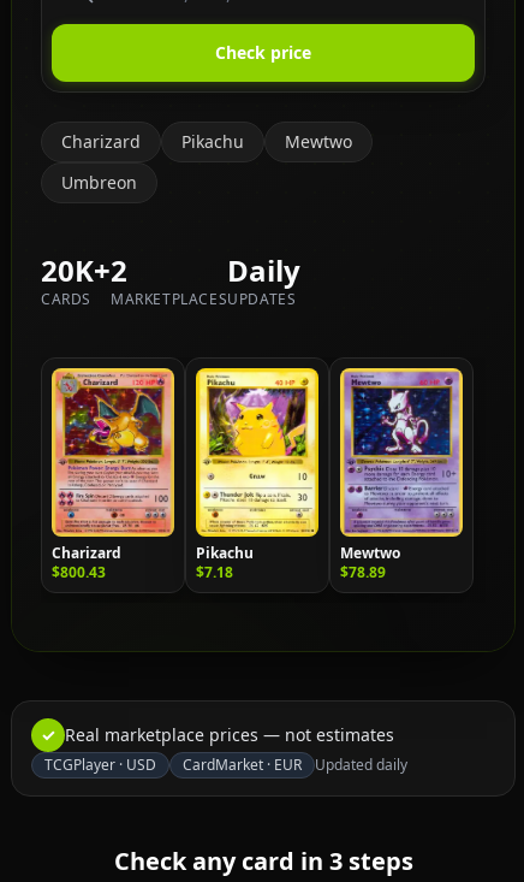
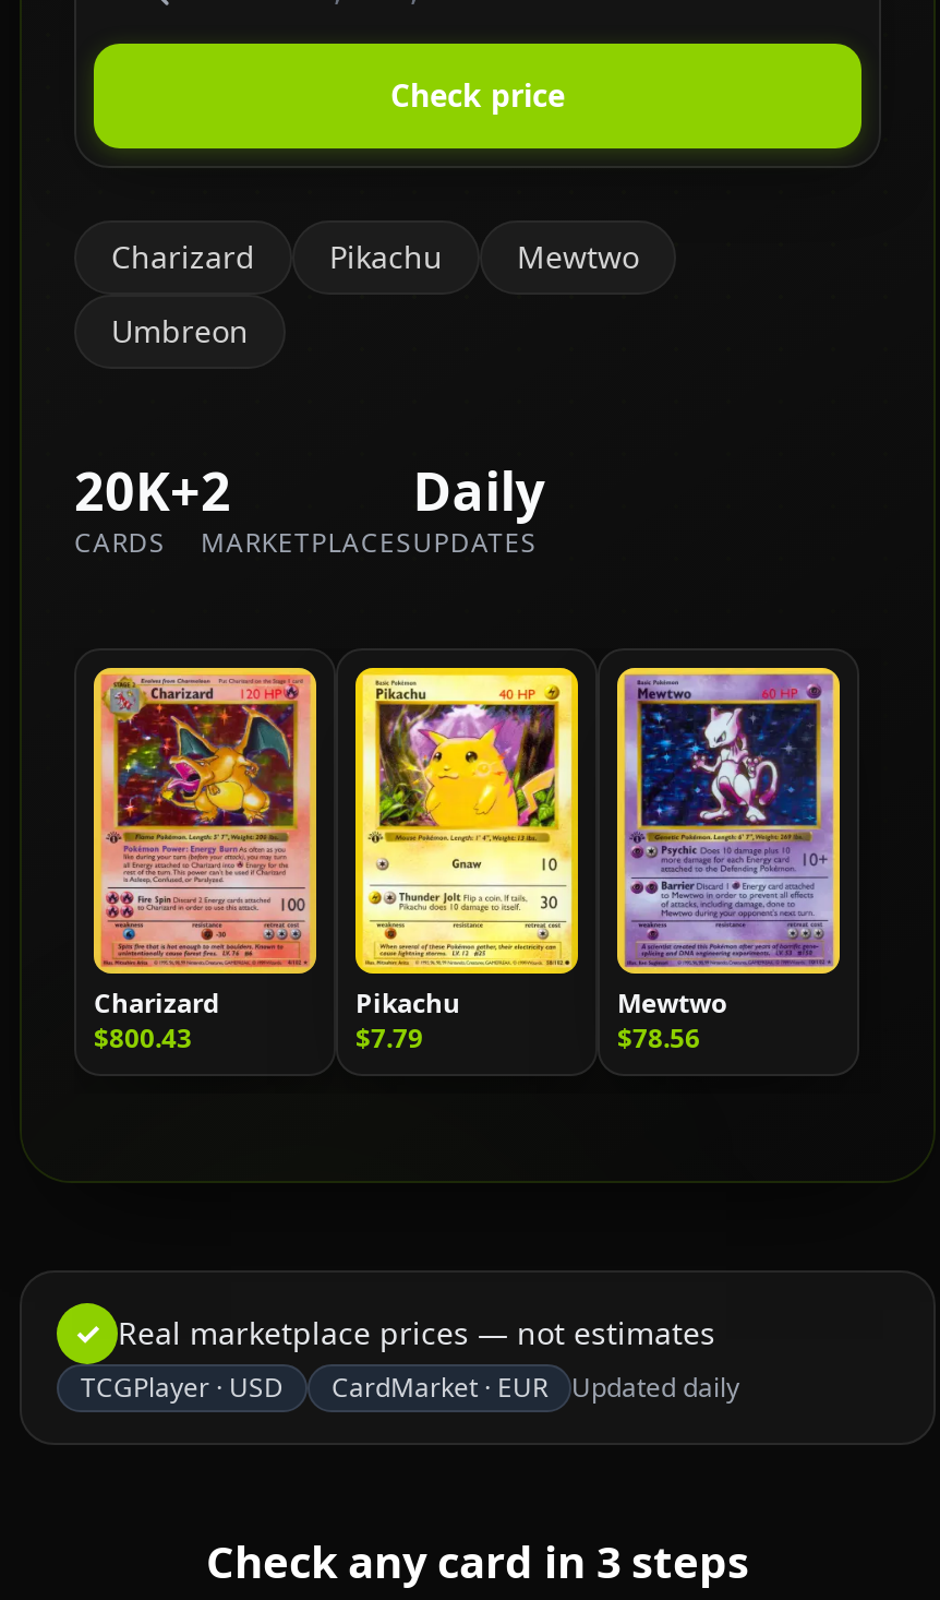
[196,562,233,583] $7.18 -> [355,1020,423,1057] $7.79
[340,562,386,583] $78.89 -> [617,1020,700,1057] $78.56

